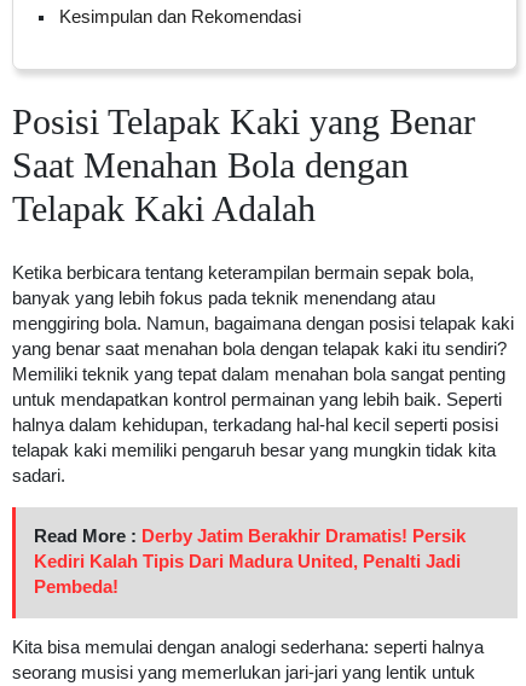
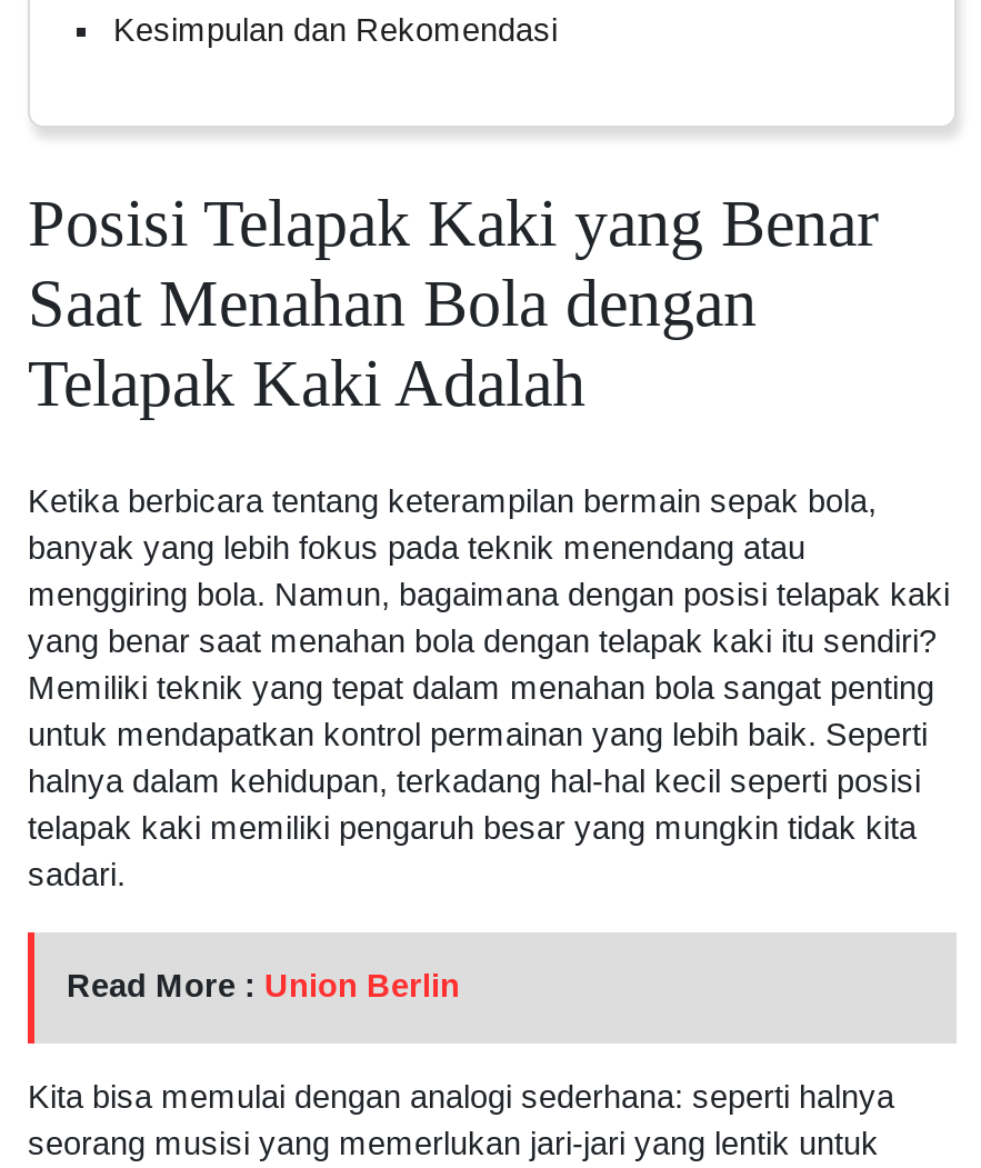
[33,527,465,597] Read More : Derby Jatim Berakhir Dramatis! Persik | Kediri Kalah Tipis Dari Madura United, Penalti Jadi | Pembeda! -> [67,968,460,1004] Read More : Union Berlin

